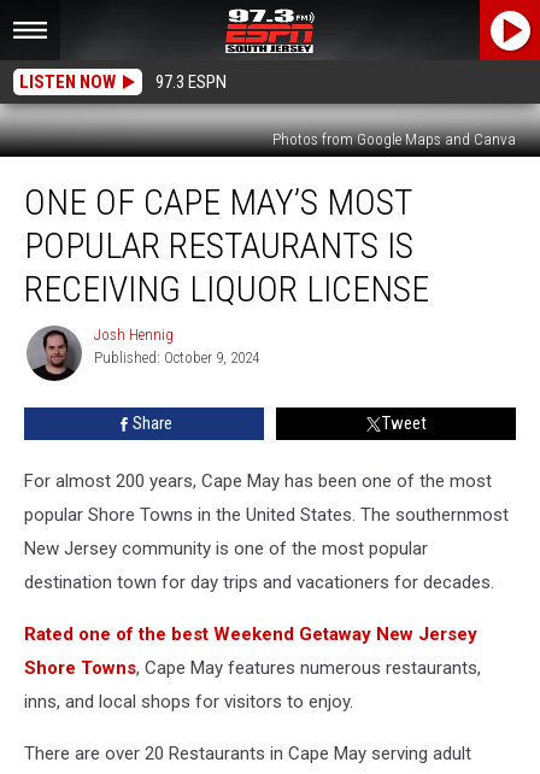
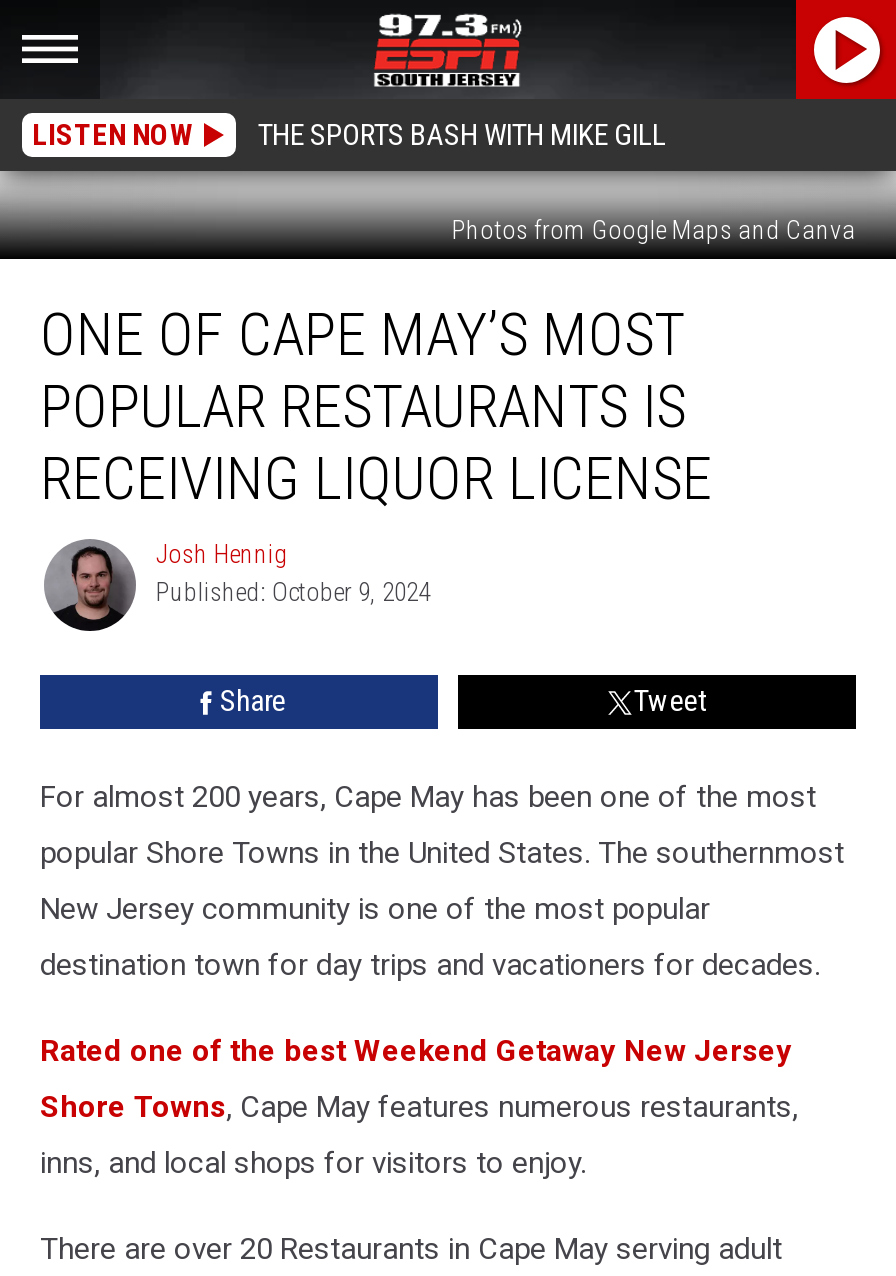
[155,71,227,93] 97.3 ESPN -> [258,117,666,153] THE SPORTS BASH WITH MIKE GILL

